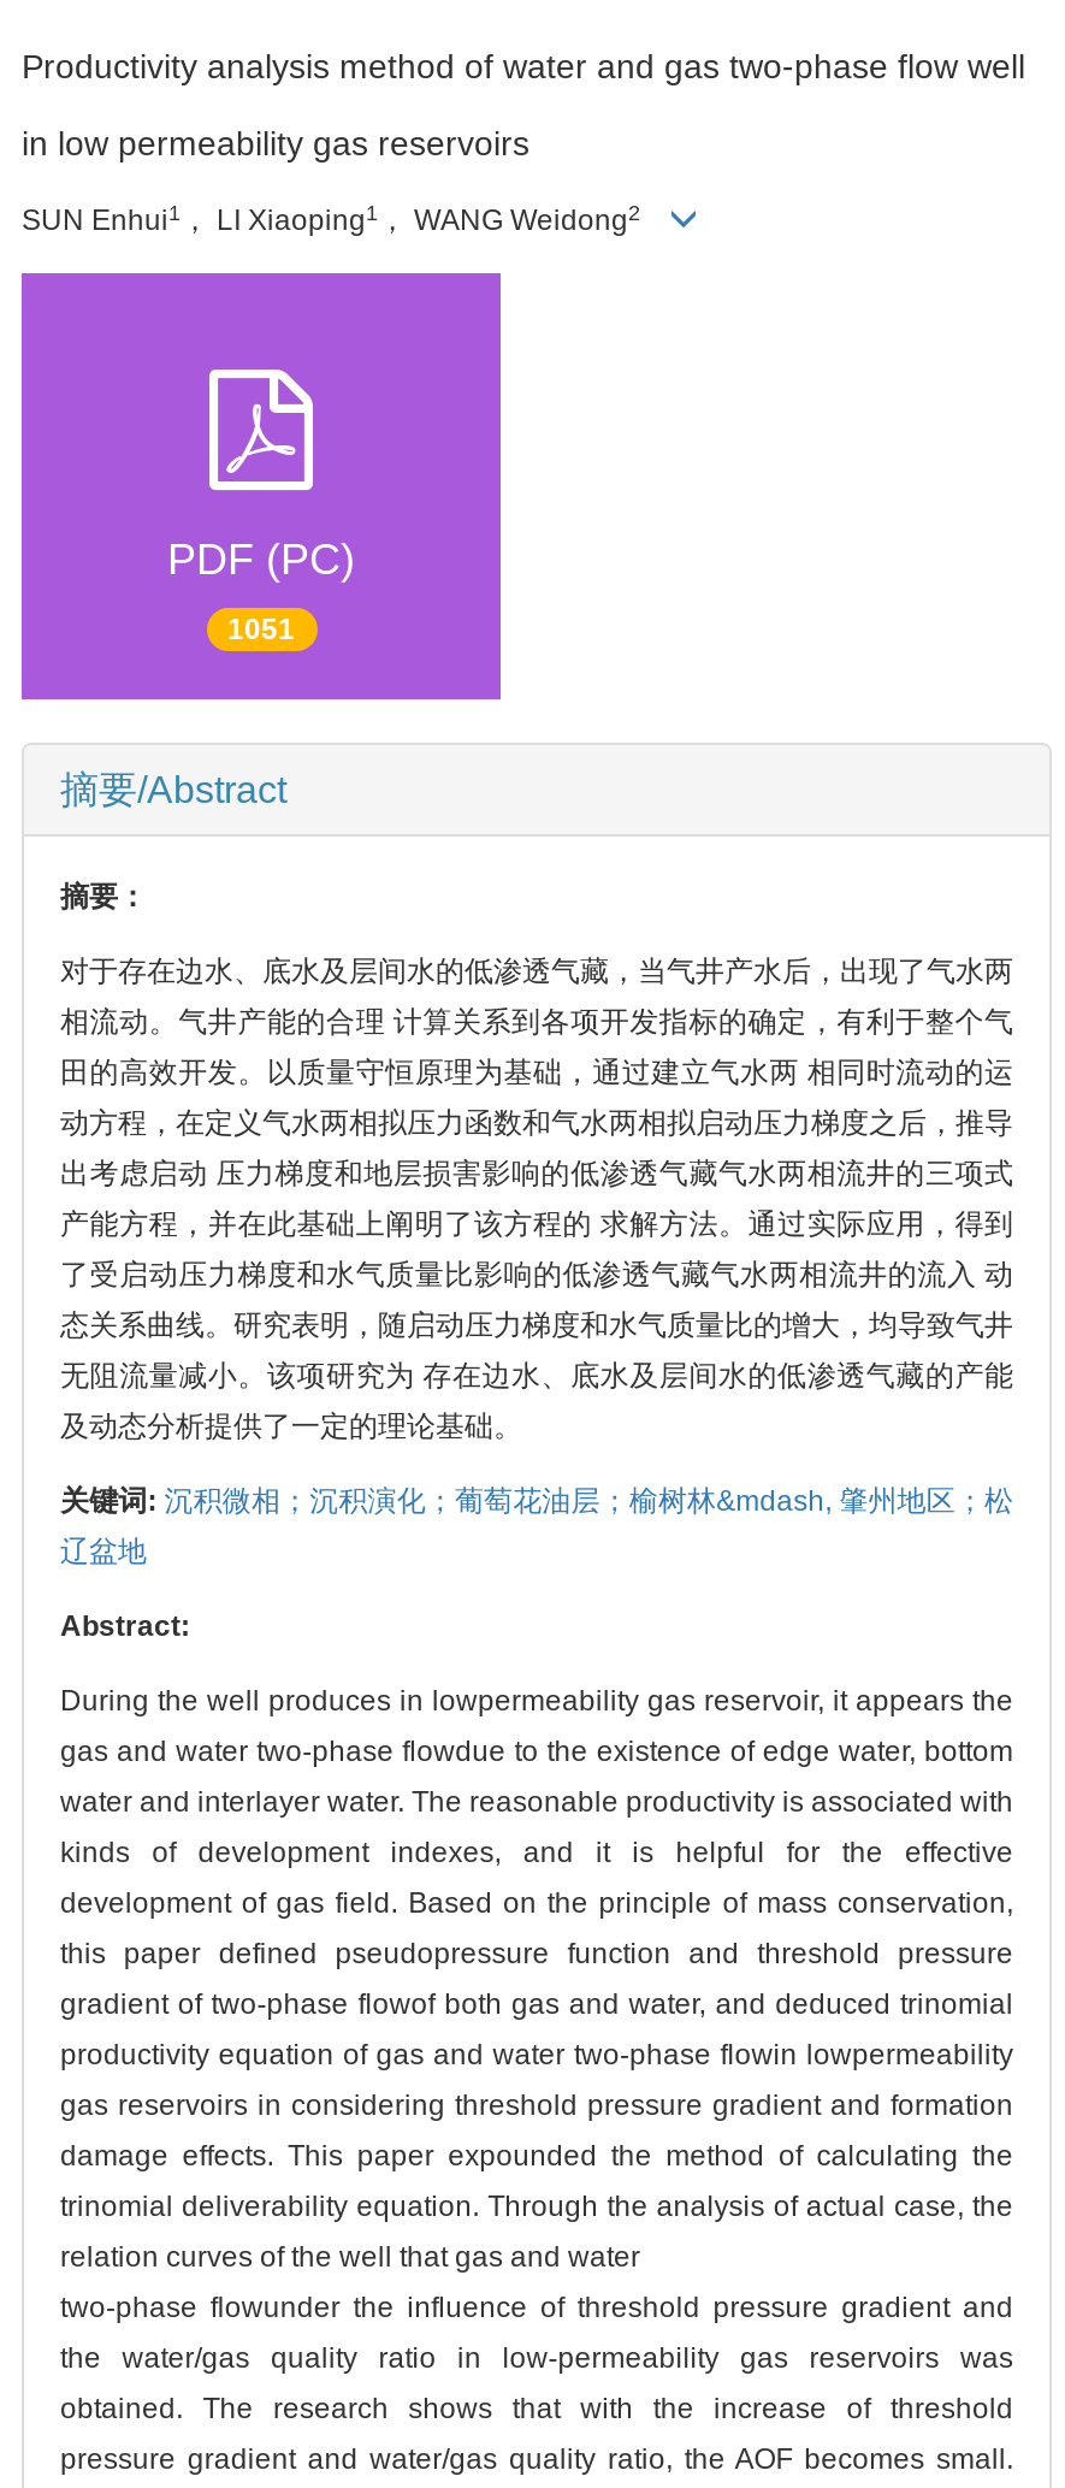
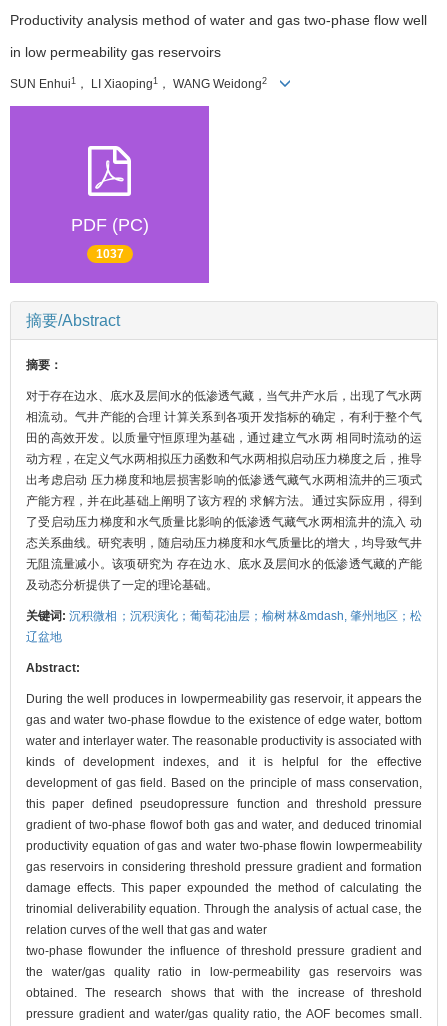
[227,612,295,646] 1051 -> [95,247,123,261] 1037

